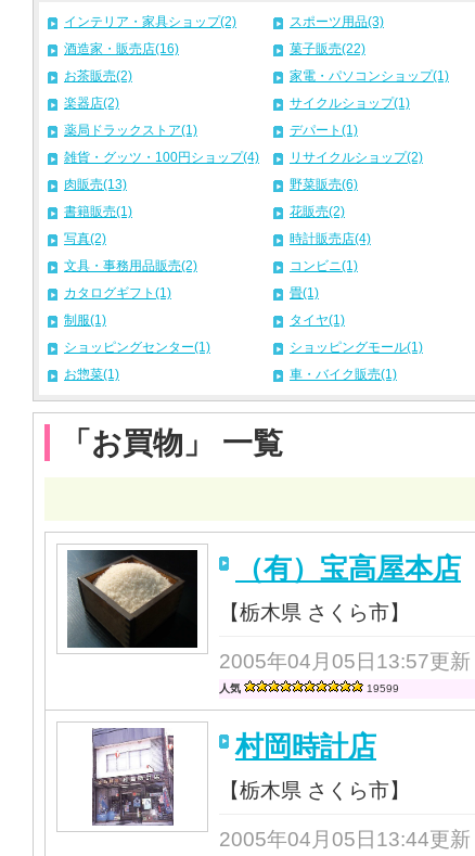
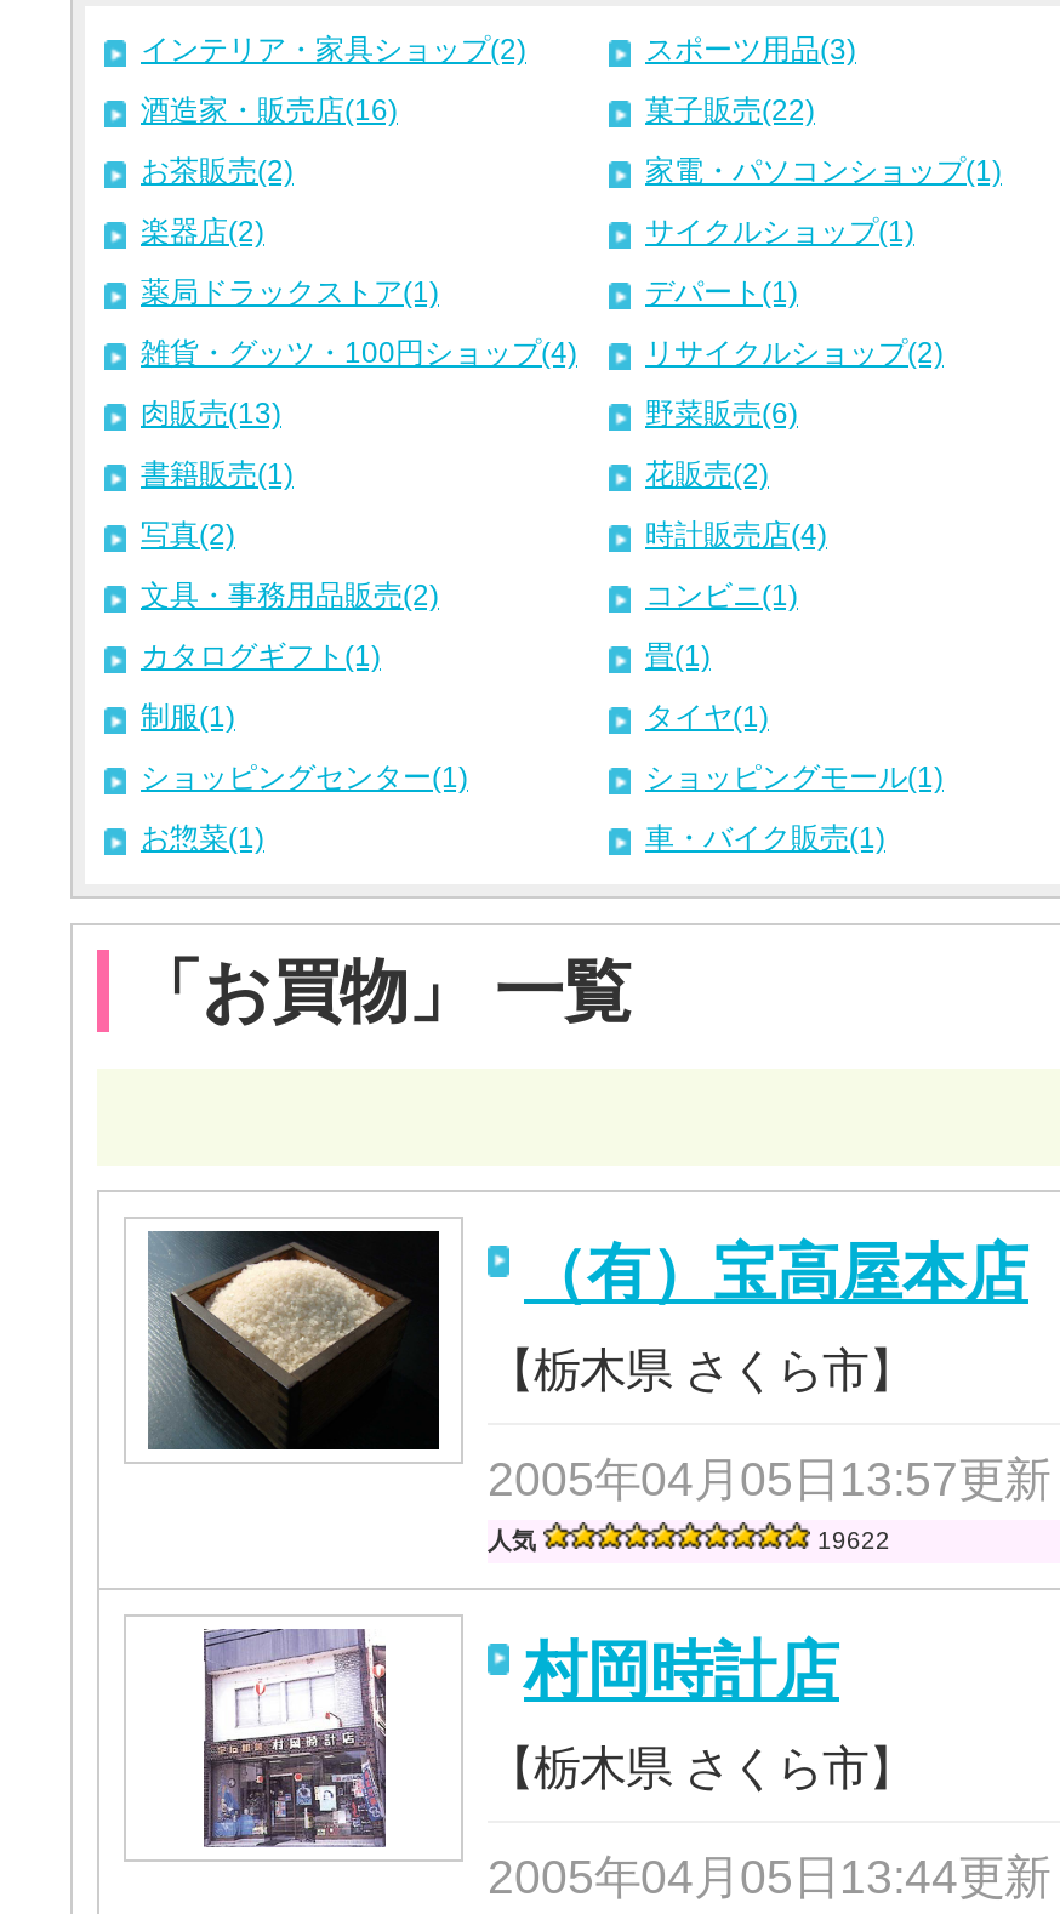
[363,682,399,694] 19599 -> [810,1527,890,1554] 19622

